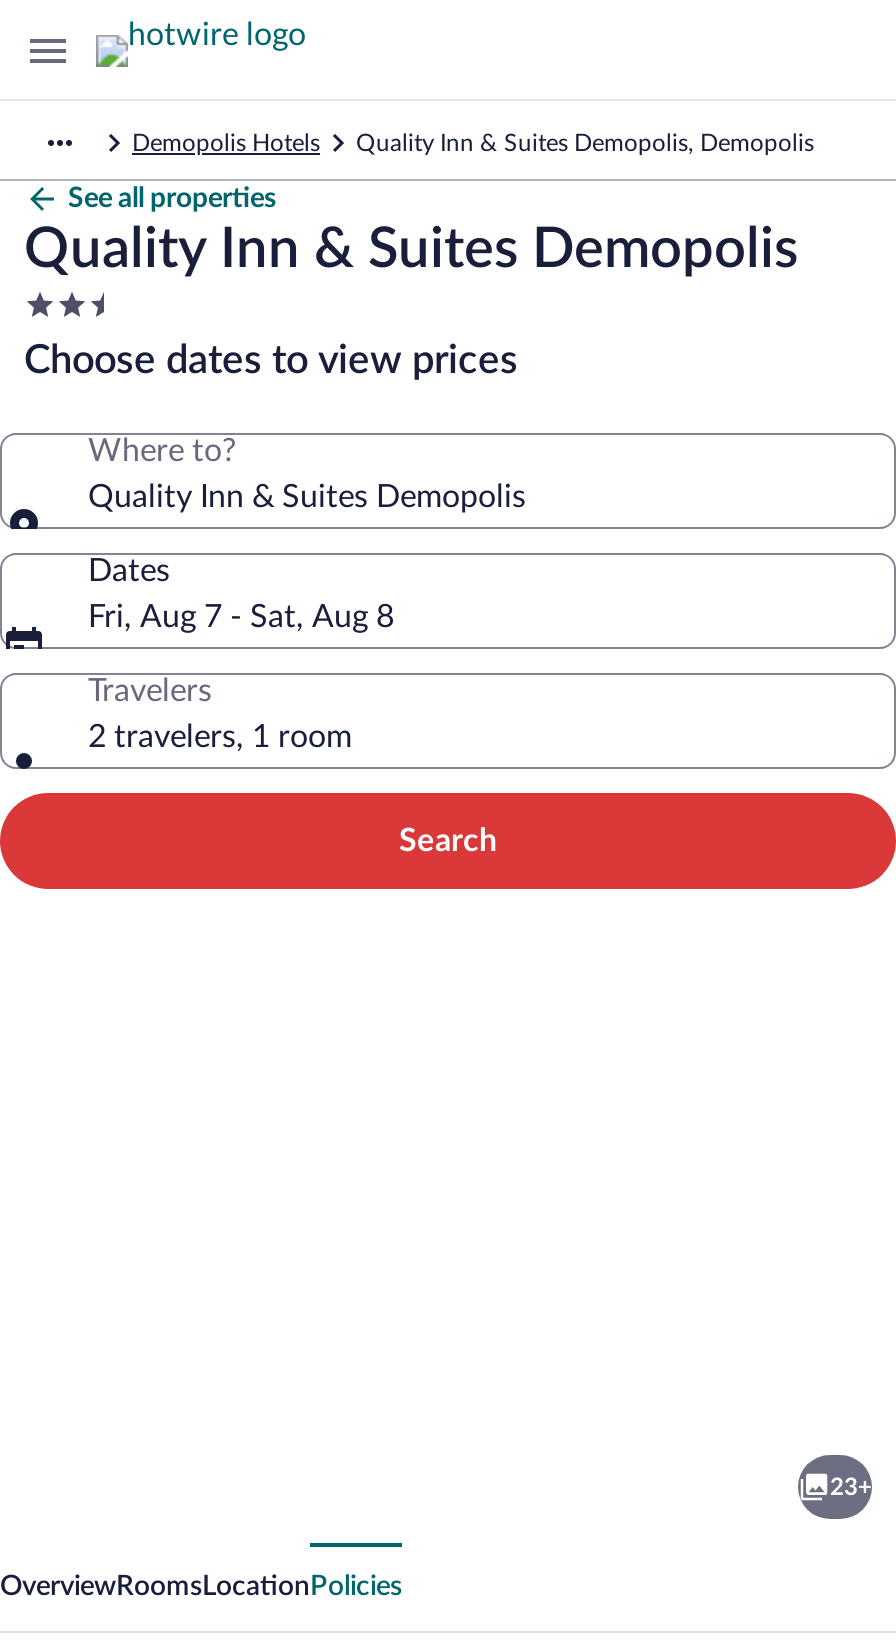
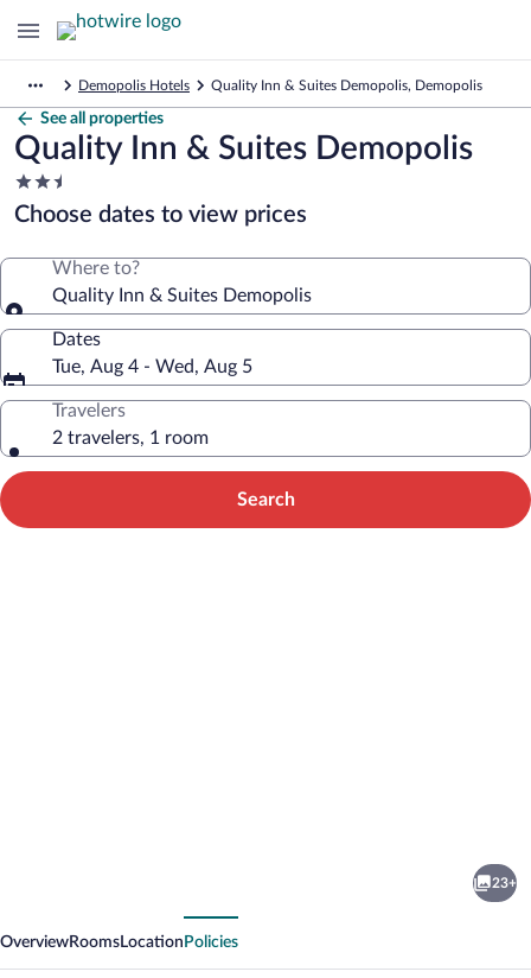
[88,601,394,633] Fri, Aug 7 - Sat, Aug 8 -> [52,357,252,376] Tue, Aug 4 - Wed, Aug 5

